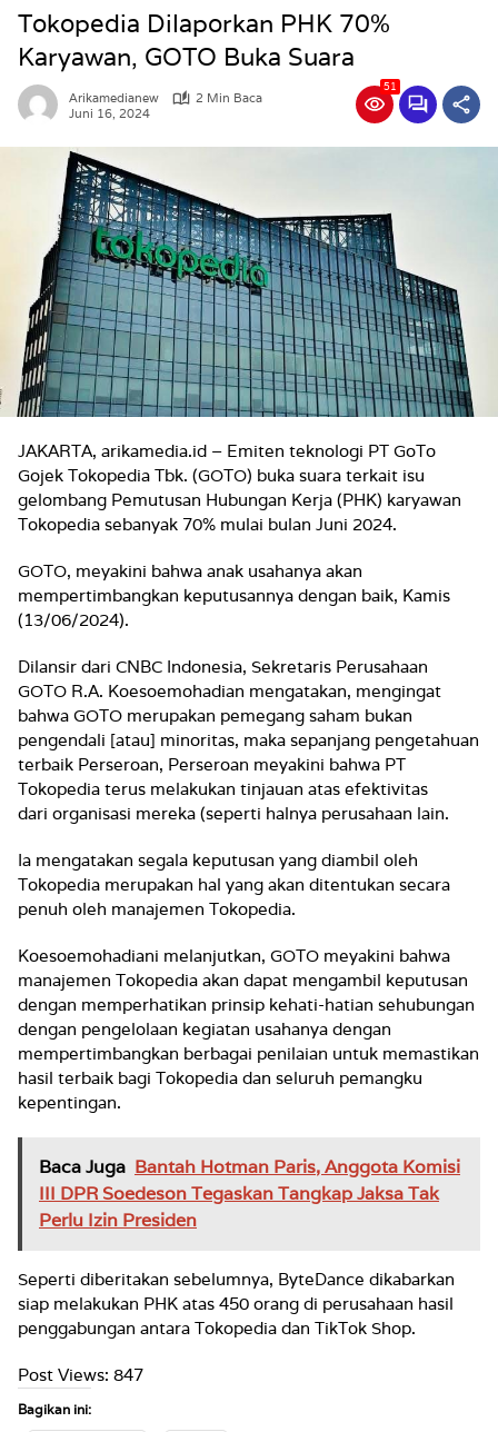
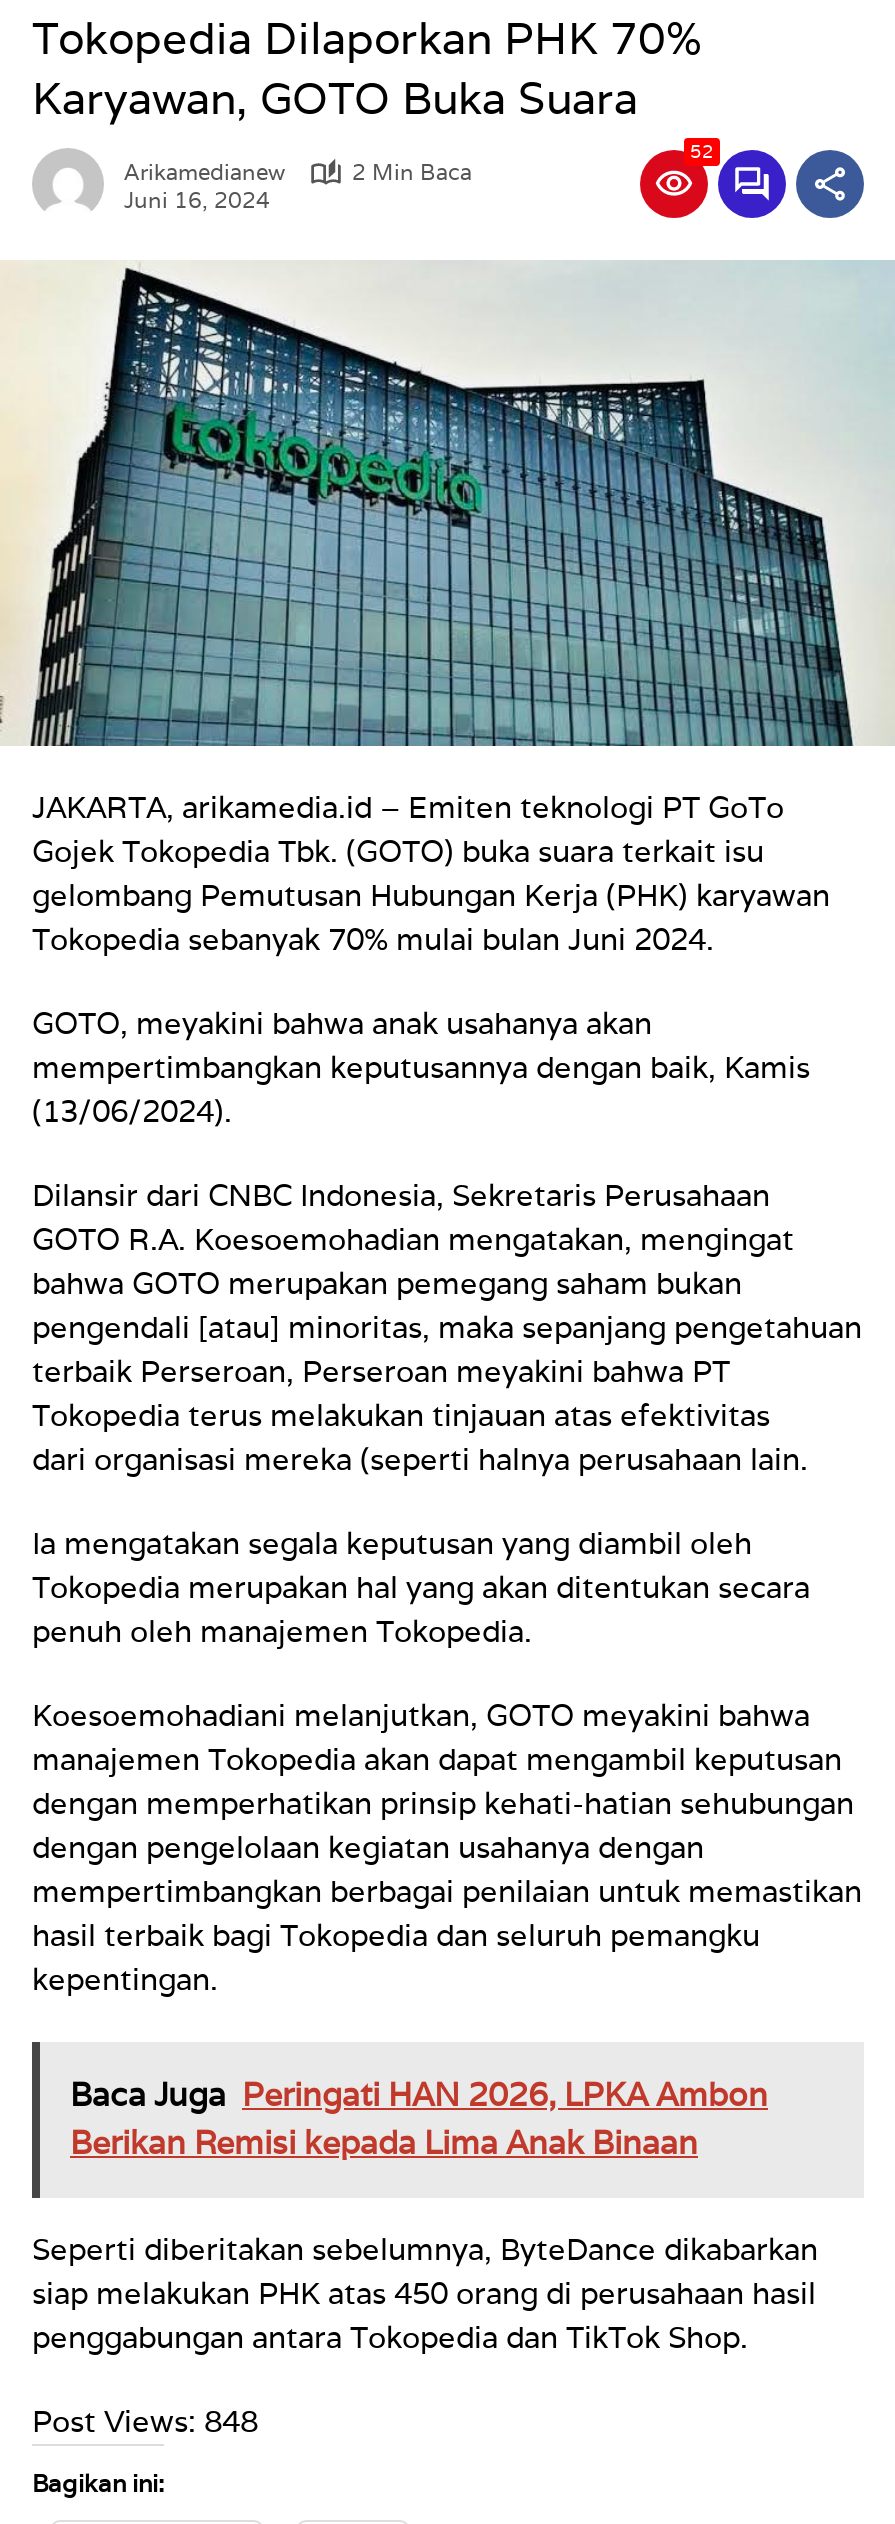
[384,80,397,93] 51 -> [690,140,714,164] 52
[39,1156,460,1232] Baca Juga Bantah Hotman Paris, Anggota Komisi | III DPR Soedeson Tegaskan Tangkap Jaksa Tak | Perlu Izin Presiden -> [70,2075,768,2165] Baca Juga Peringati HAN 2026, LPKA Ambon | Berikan Remisi kepada Lima Anak Binaan
[18,1365,143,1386] Post Views: 847 -> [32,2403,258,2441] Post Views: 848

